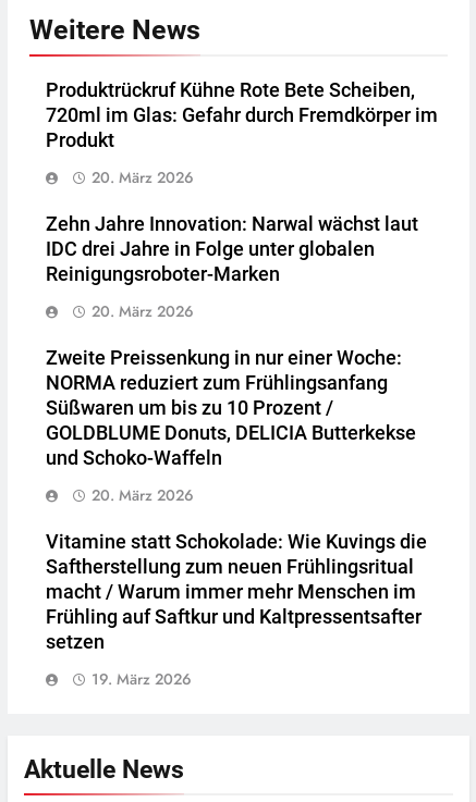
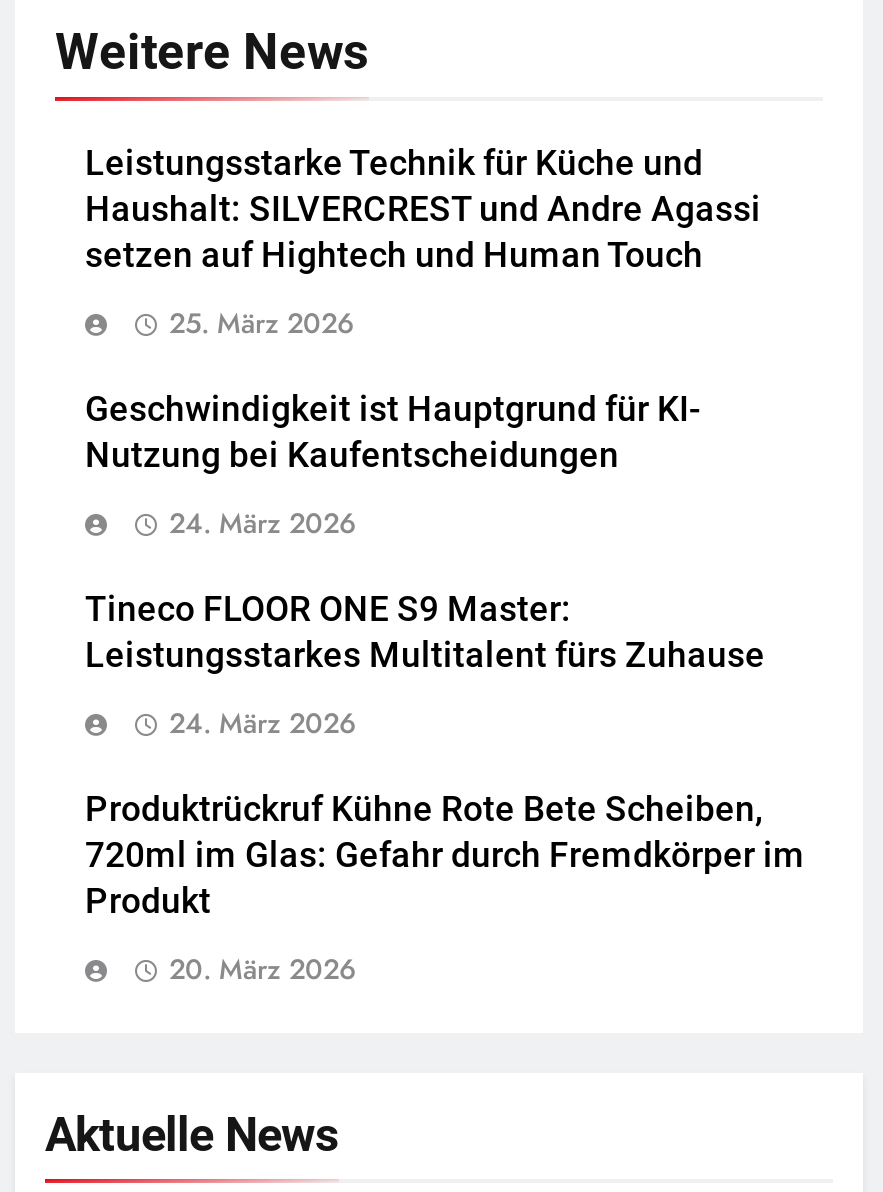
none -> [85,144,765,744] Leistungsstarke Technik für Küche und | Haushalt: SILVERCREST und Andre Agassi | setzen auf Hightech und Human Touch | 25. März 2026 | Geschwindigkeit ist Hauptgrund für KI- | Nutzung bei Kaufentscheidungen | 24. März 2026 | Tineco FLOOR ONE S9 Master: | Leistungsstarkes Multitalent fürs Zuhause | 24. März 2026
moved [46,80,438,189] -> [85,790,805,990]: Produktrückruf Kühne Rote Bete Scheiben, | 720ml im Glas: Gefahr durch Fremdkörper im | Produkt | 20. März 2026
[46,214,427,690] Zehn Jahre Innovation: Narwal wächst laut | IDC drei Jahre in Folge unter globalen | Reinigungsroboter-Marken | 20. März 2026 | Zweite Preissenkung in nur einer Woche: | NORMA reduziert zum Frühlingsanfang | Süßwaren um bis zu 10 Prozent / | GOLDBLUME Donuts, DELICIA Butterkekse | und Schoko-Waffeln | 20. März 2026 | Vitamine statt Schokolade: Wie Kuvings die | Saftherstellung zum neuen Frühlingsritual | macht / Warum immer mehr Menschen im | Frühling auf Saftkur und Kaltpressentsafter | setzen | 19. März 2026 -> none

